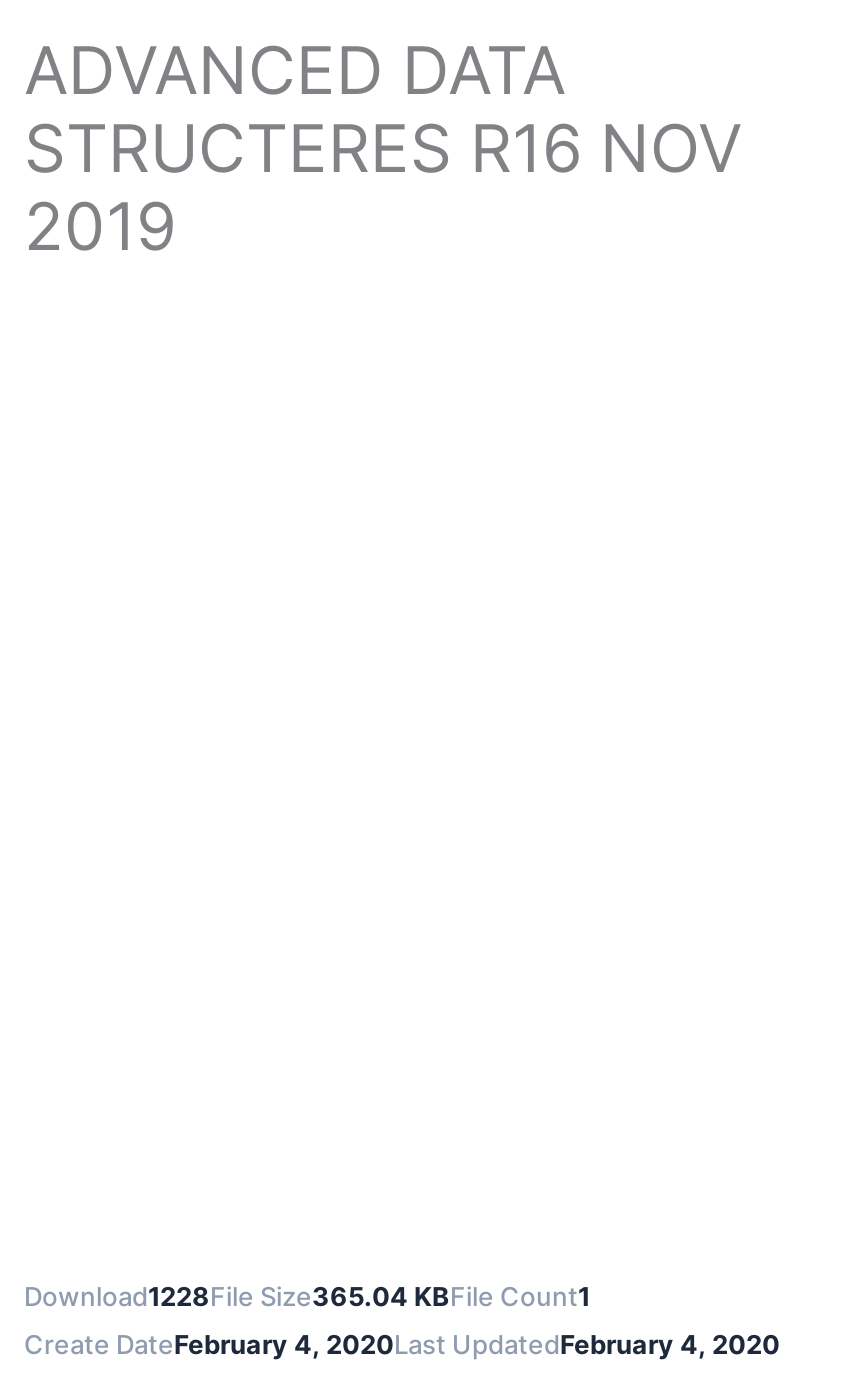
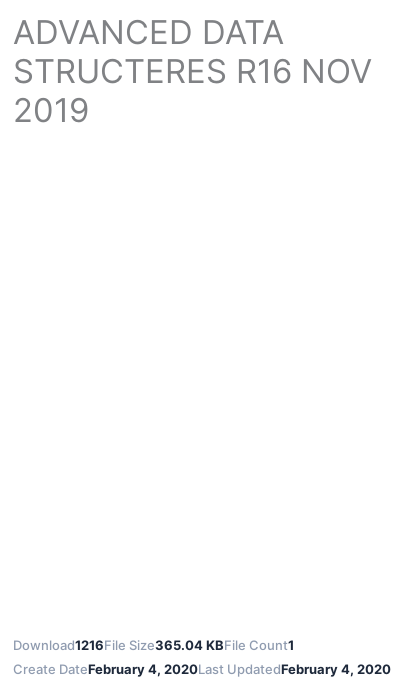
[24,1279,590,1311] Download1228File Size365.04 KBFile Count1 -> [13,637,294,653] Download1216File Size365.04 KBFile Count1

